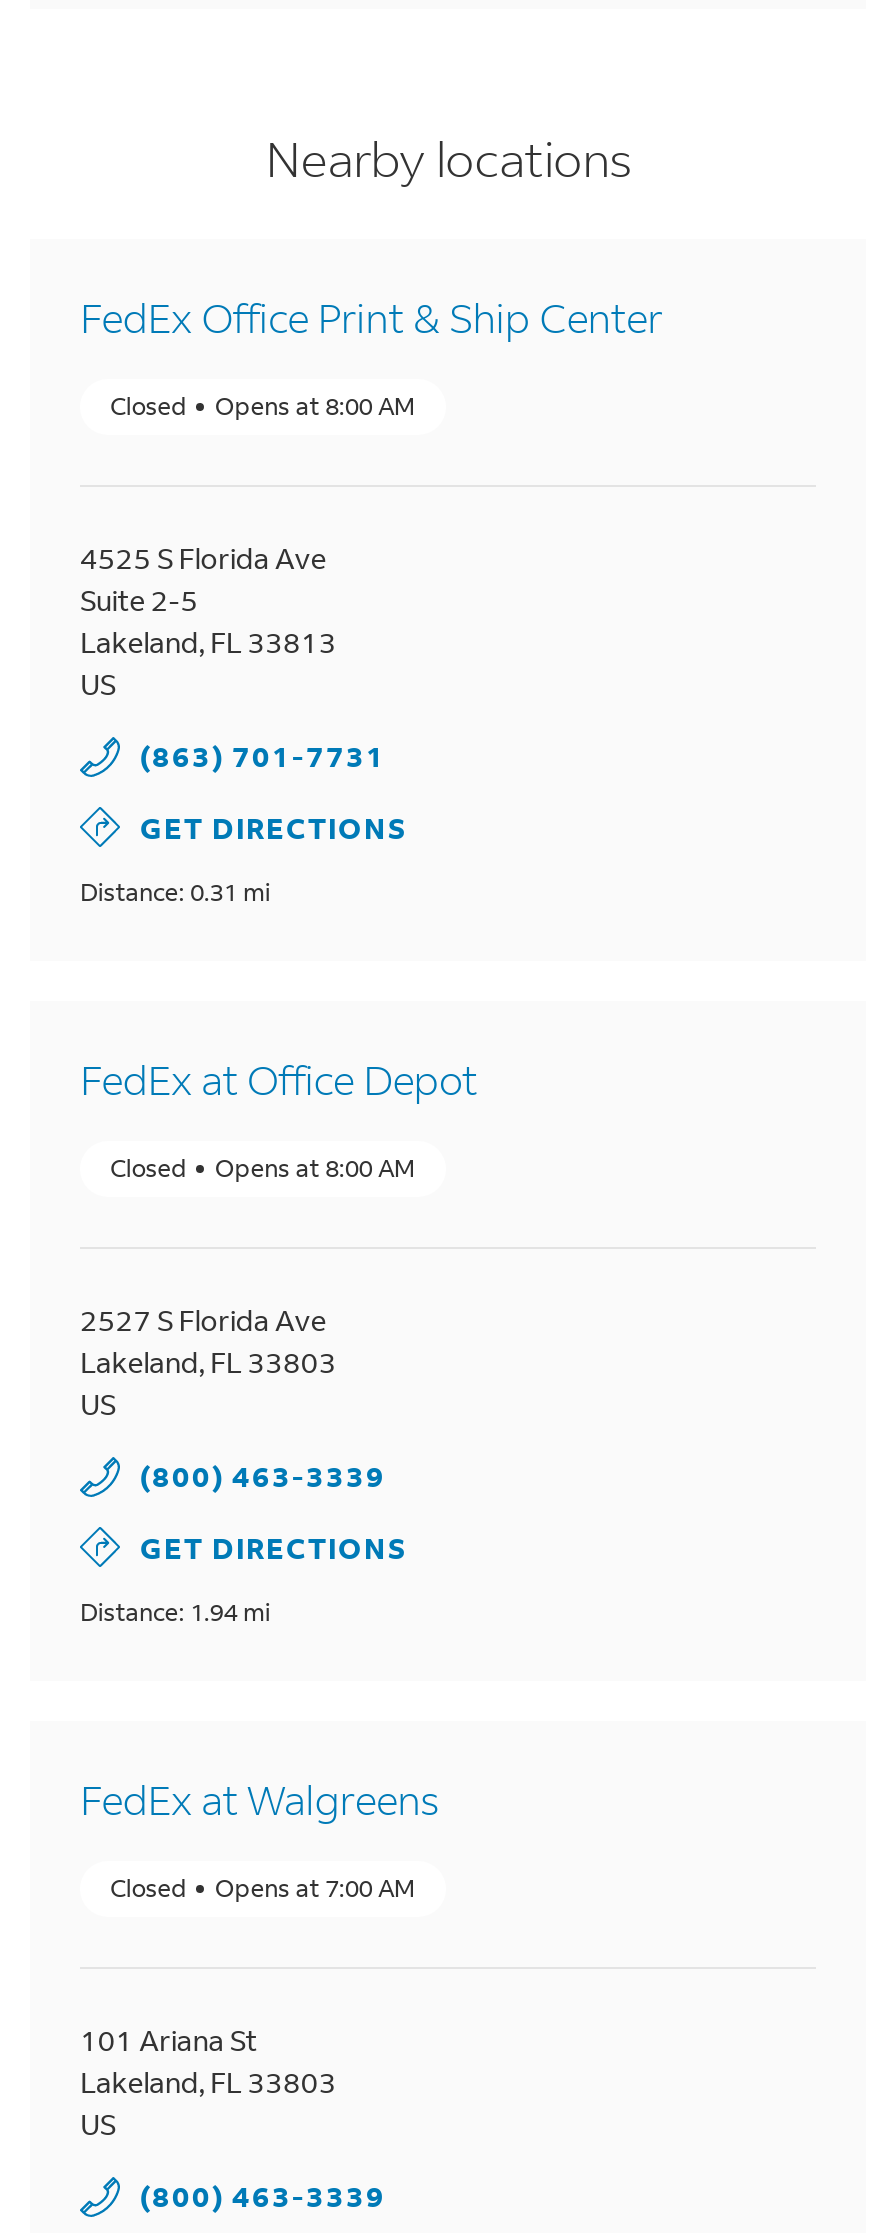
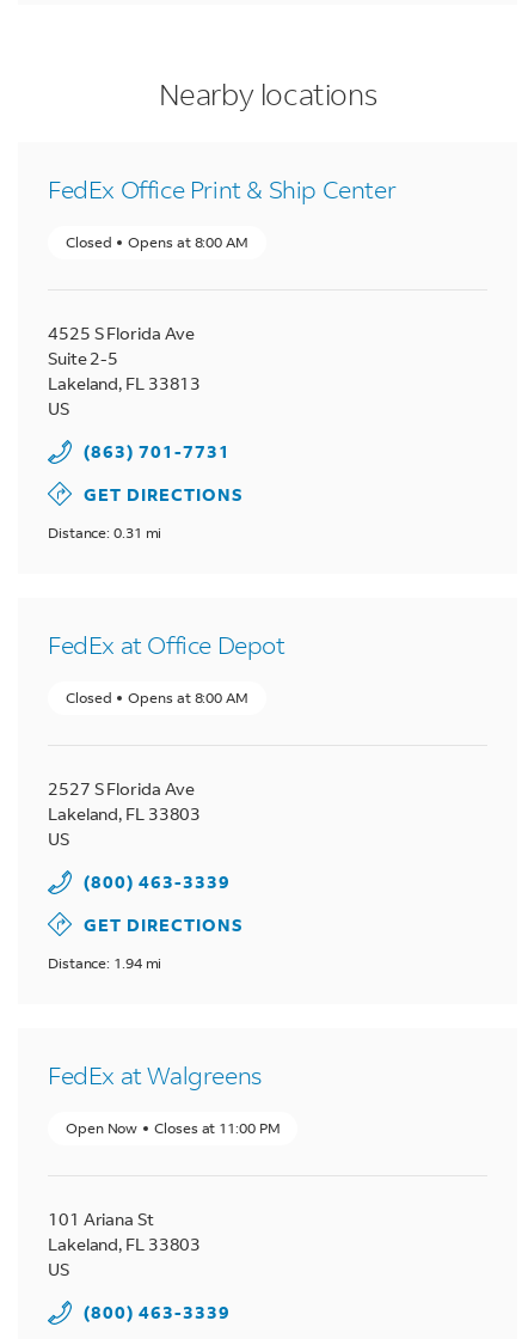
[110,1873,416,1903] Closed | Opens at 7:00 AM -> [66,1119,280,1137] Open Now | Closes at 11:00 PM

